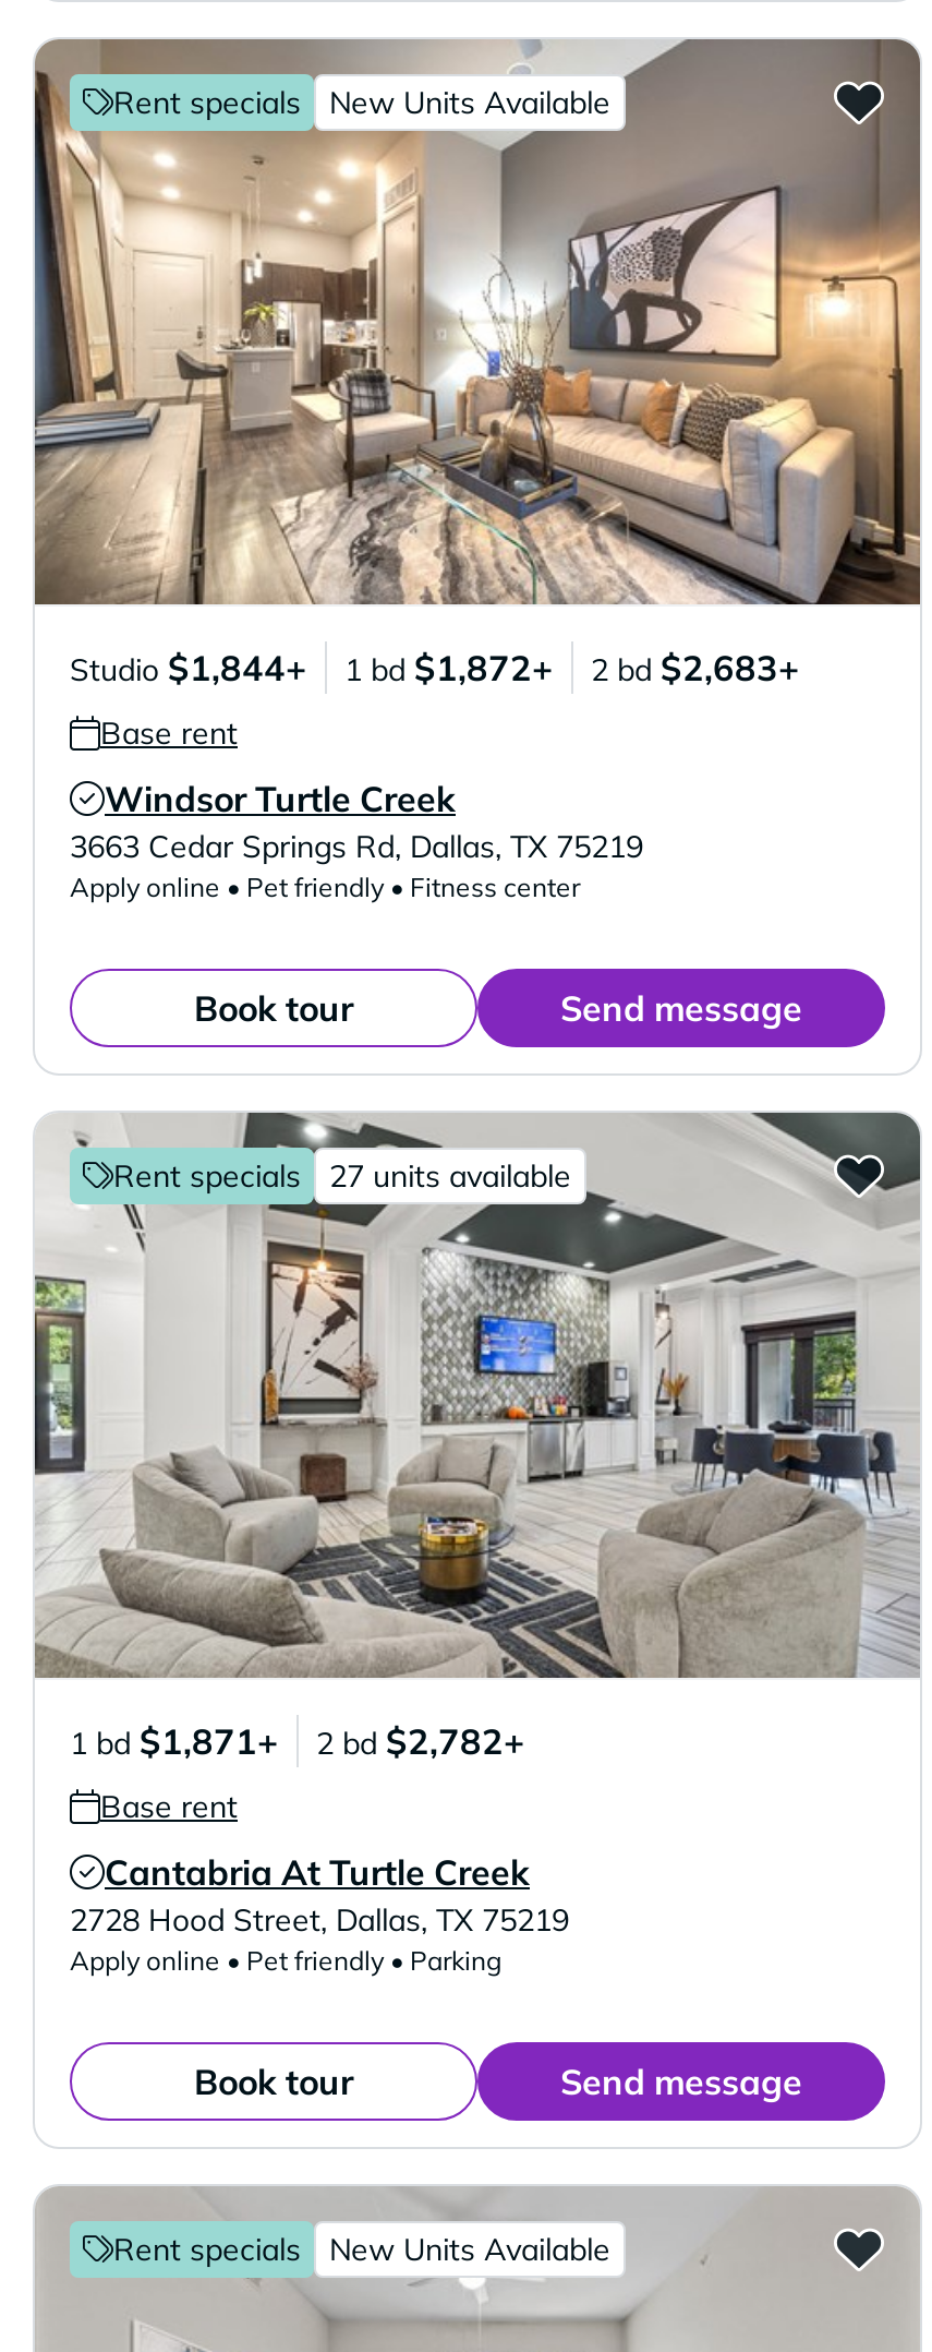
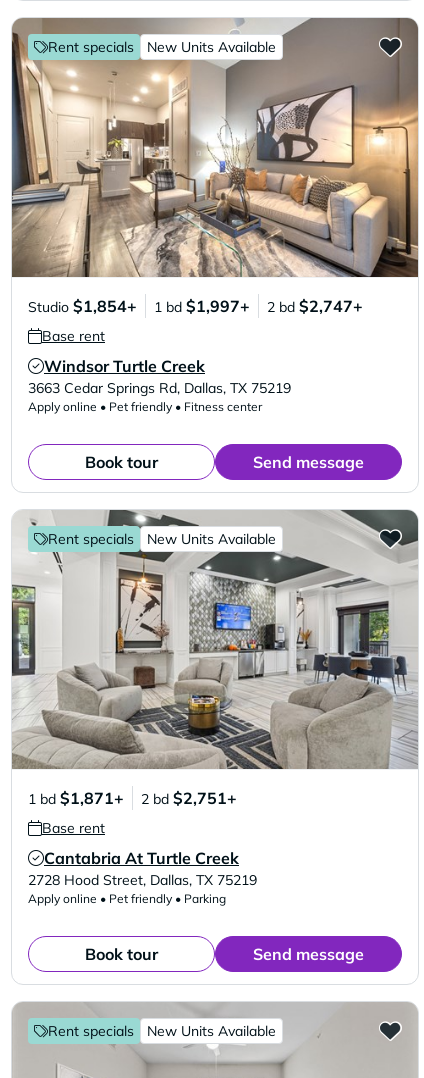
[70,646,307,689] Studio $1,844+ -> [28,296,137,316] Studio $1,854+
[344,646,554,689] 1 bd $1,872+ -> [154,296,250,316] 1 bd $1,997+
[591,646,800,689] 2 bd $2,683+ -> [267,296,363,316] 2 bd $2,747+
[329,1156,571,1196] 27 units available -> [147,530,276,548] New Units Available
[70,1719,525,1763] 1 bd $1,871+ 2 bd $2,782+ -> [28,788,237,808] 1 bd $1,871+ 2 bd $2,751+

